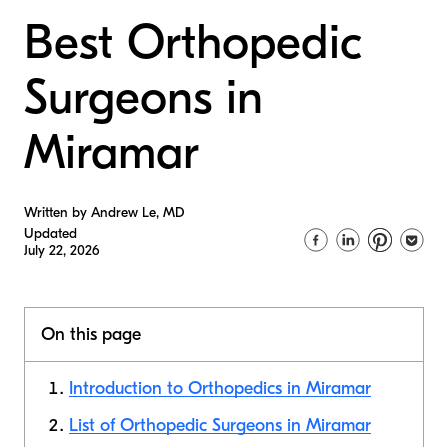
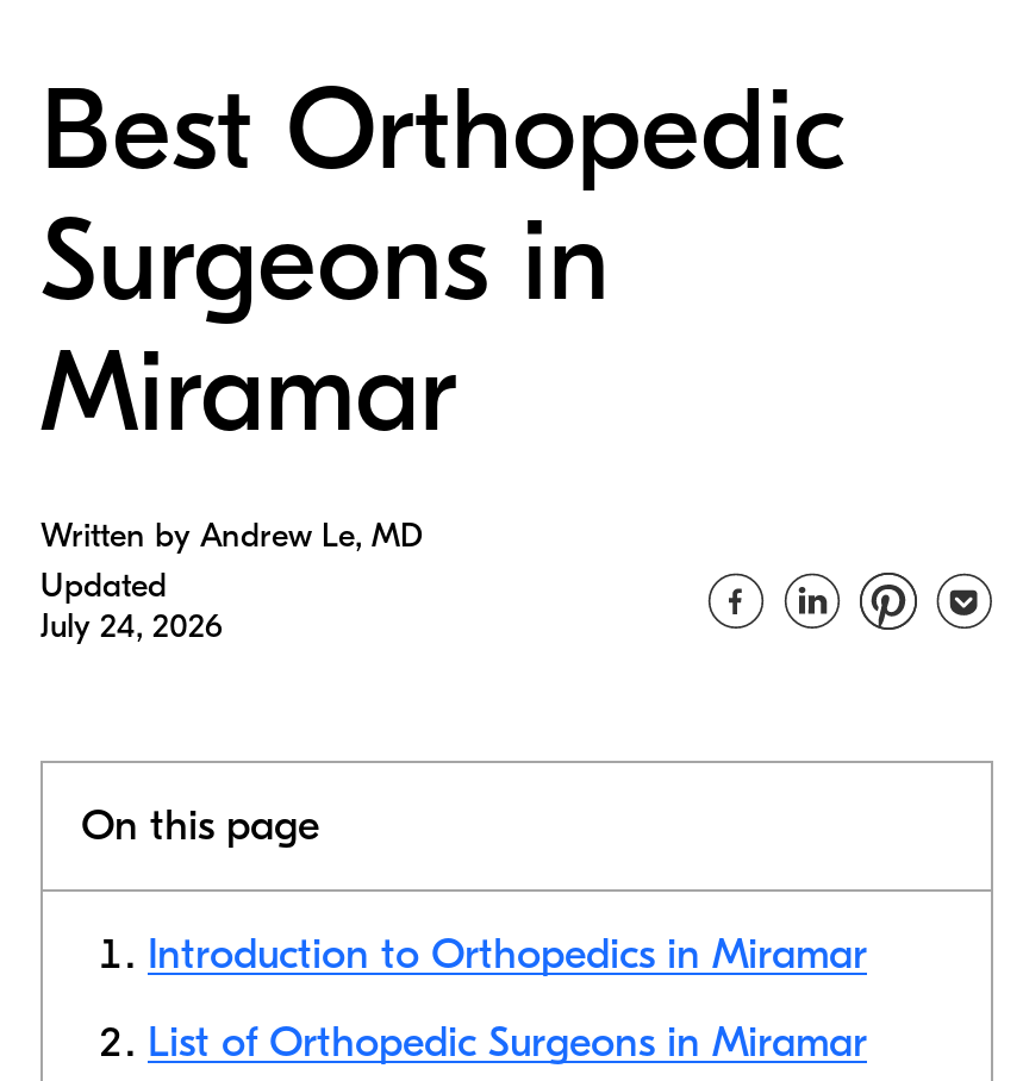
[24,242,99,259] July 22, 2026 -> [40,606,222,646] July 24, 2026

